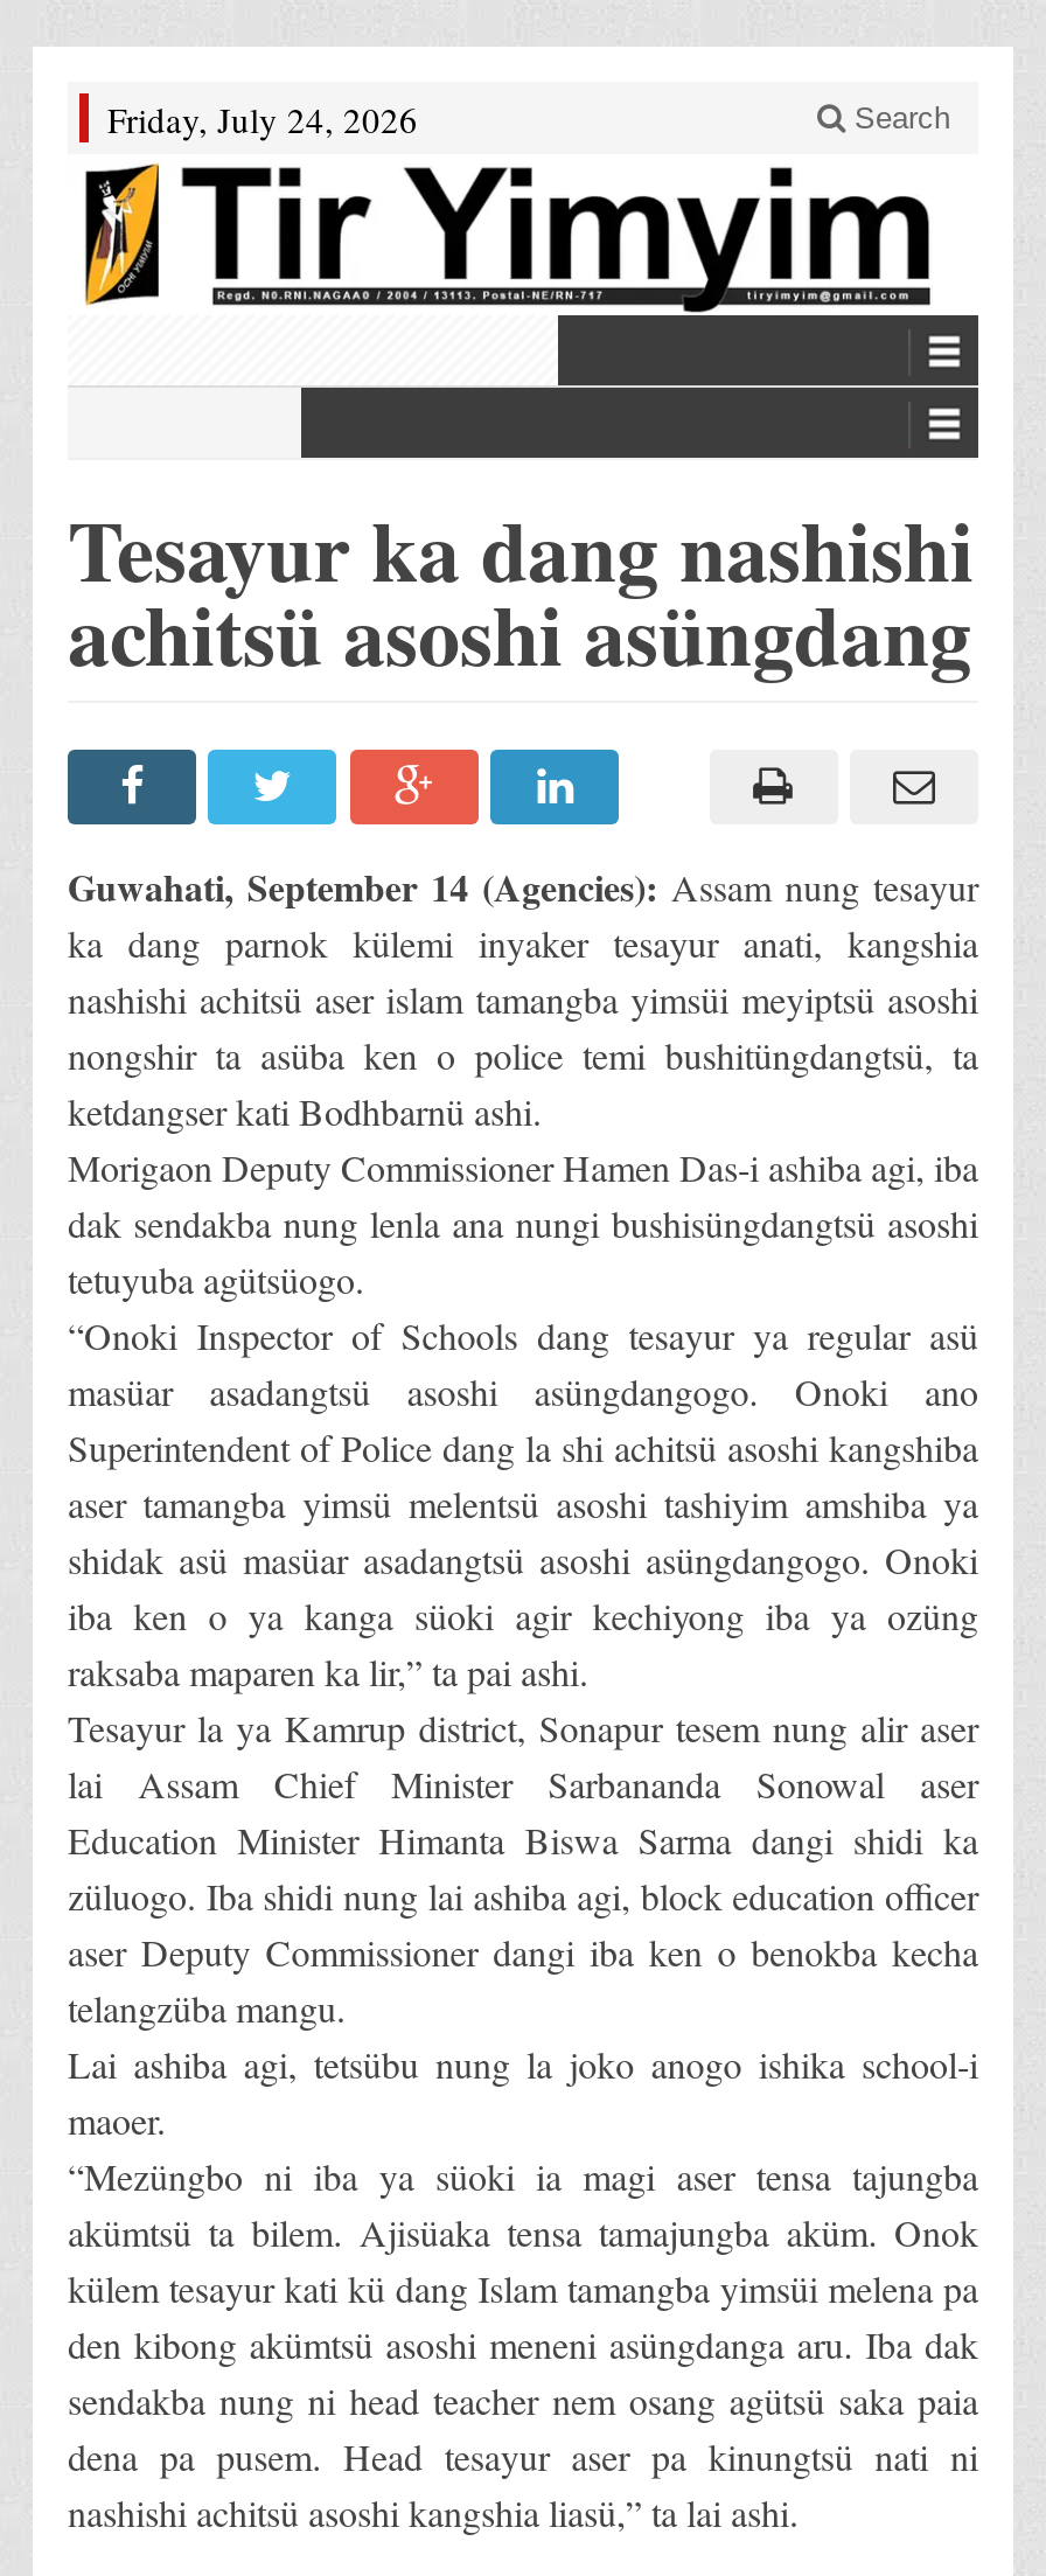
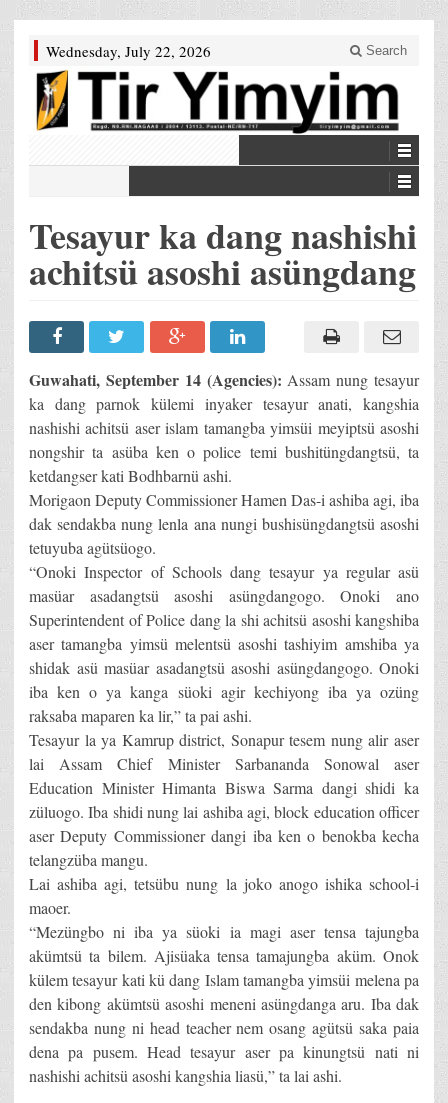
[107,96,418,142] Friday, July 24, 2026 -> [46,41,211,61] Wednesday, July 22, 2026

